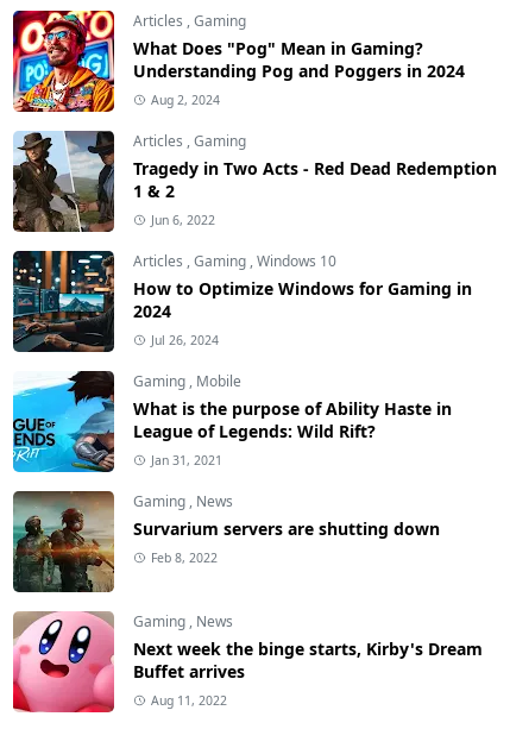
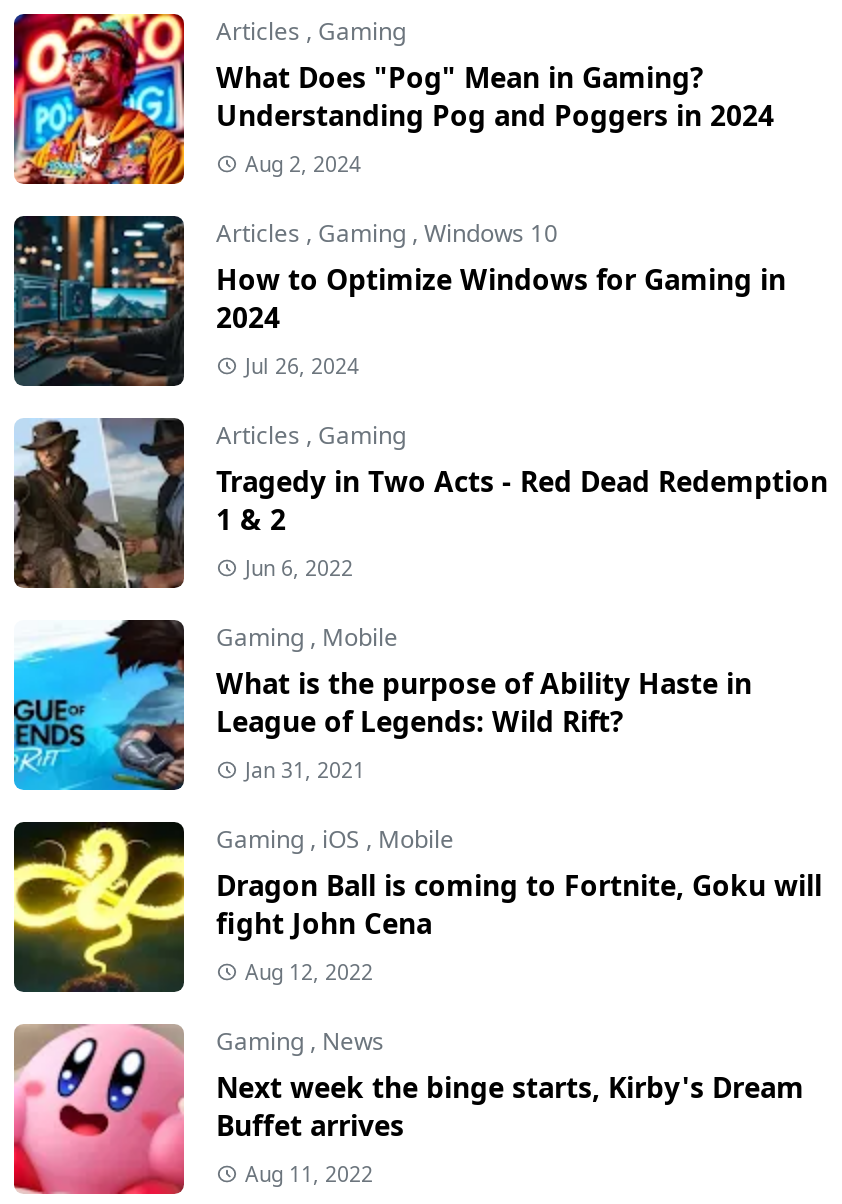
moved [11,130,497,234] -> [10,416,828,592]: [image] | Articles, Gaming | Tragedy in Two Acts - Red Dead Redemption | 1 & 2 | Jun 6, 2022
moved [12,250,472,353] -> [12,214,786,388]: [image] | Articles, Gaming, Windows 10 | How to Optimize Windows for Gaming in | 2024 | Jul 26, 2024
[12,490,440,593] [image] | Gaming, News | Survarium servers are shutting down | Feb 8, 2022 -> [12,821,822,994] [image] | Gaming, iOS, Mobile | Dragon Ball is coming to Fortnite, Goku will | fight John Cena | Aug 12, 2022

